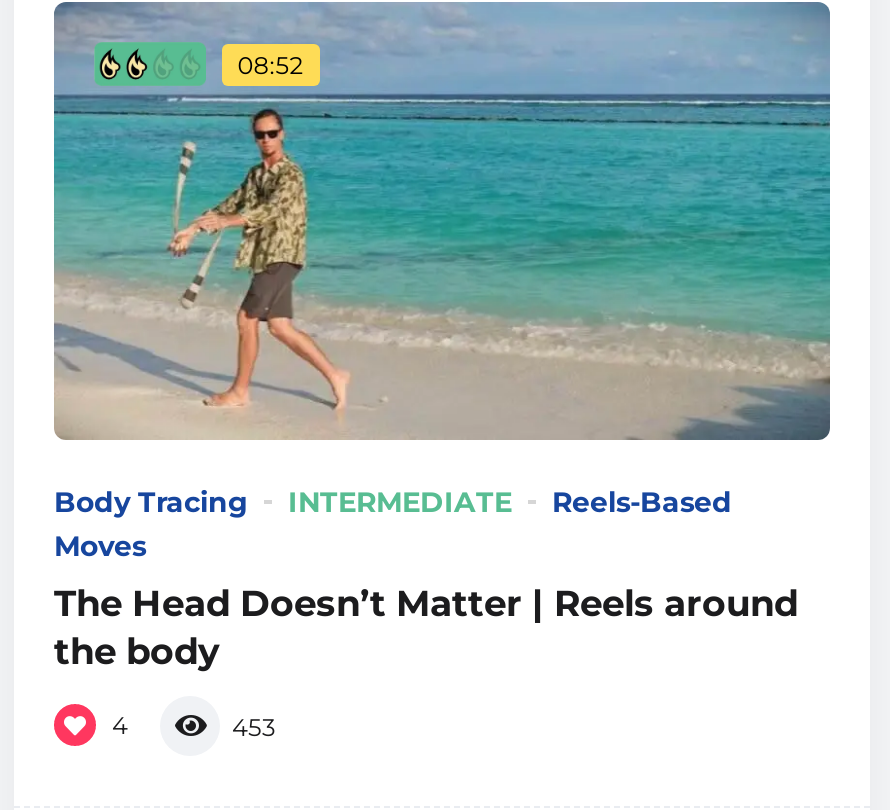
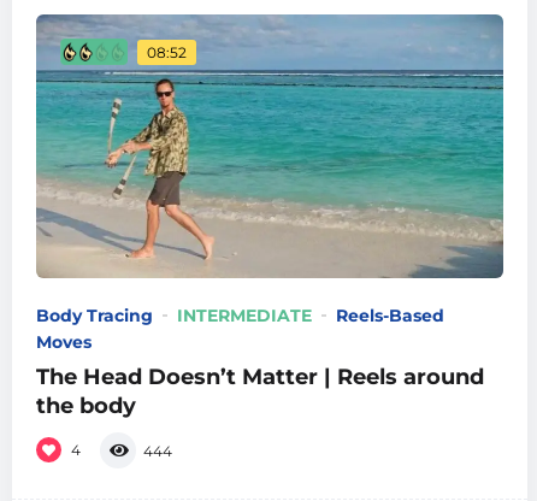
[232,711,276,741] 453 -> [143,442,172,460] 444

